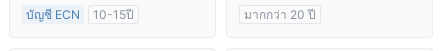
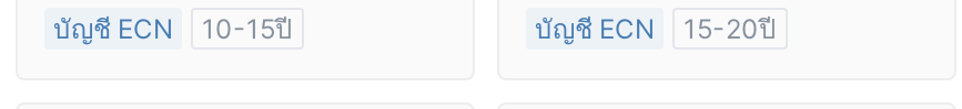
[244,7,316,22] มากกว่า 20 ปี -> [535,12,777,45] บัญชี ECN | 15-20ปี

